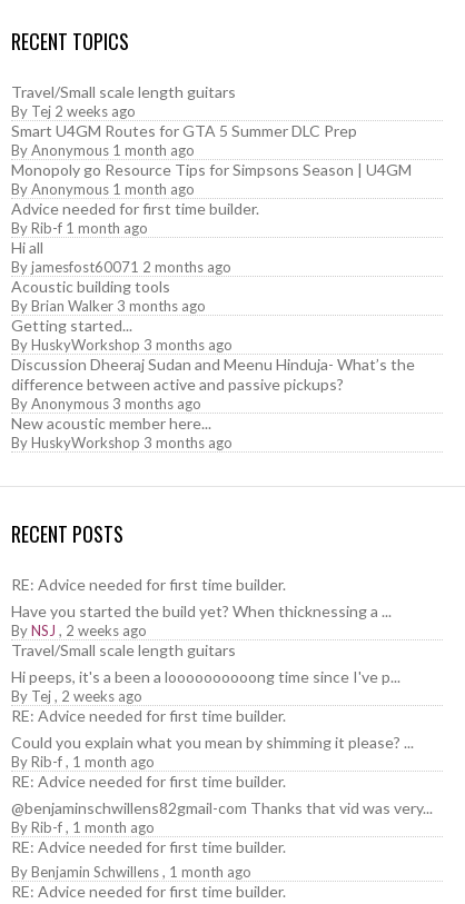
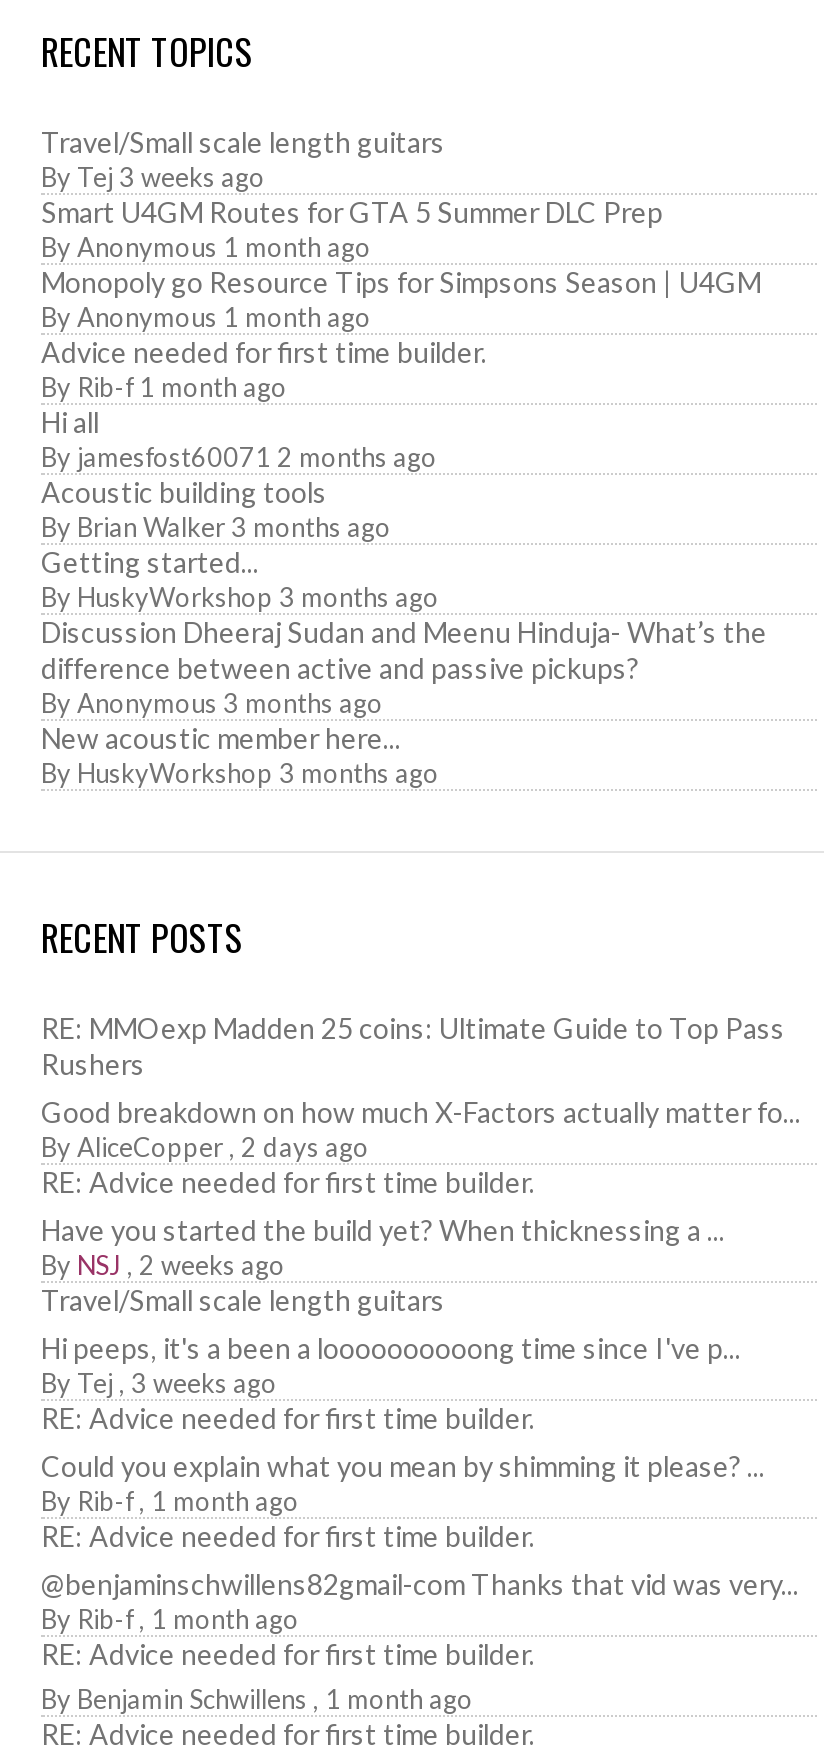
[11,102,136,120] By Tej 2 weeks ago -> [41,160,265,192] By Tej 3 weeks ago
none -> [41,1010,801,1162] RE: MMOexp Madden 25 coins: Ultimate Guide to Top Pass | Rushers | Good breakdown on how much X-Factors actually matter fo... | By AliceCopper, 2 days ago
[11,687,142,705] By Tej, 2 weeks ago -> [41,1366,277,1398] By Tej, 3 weeks ago

